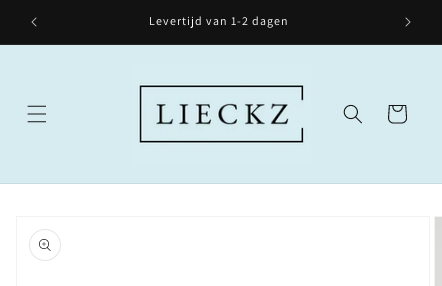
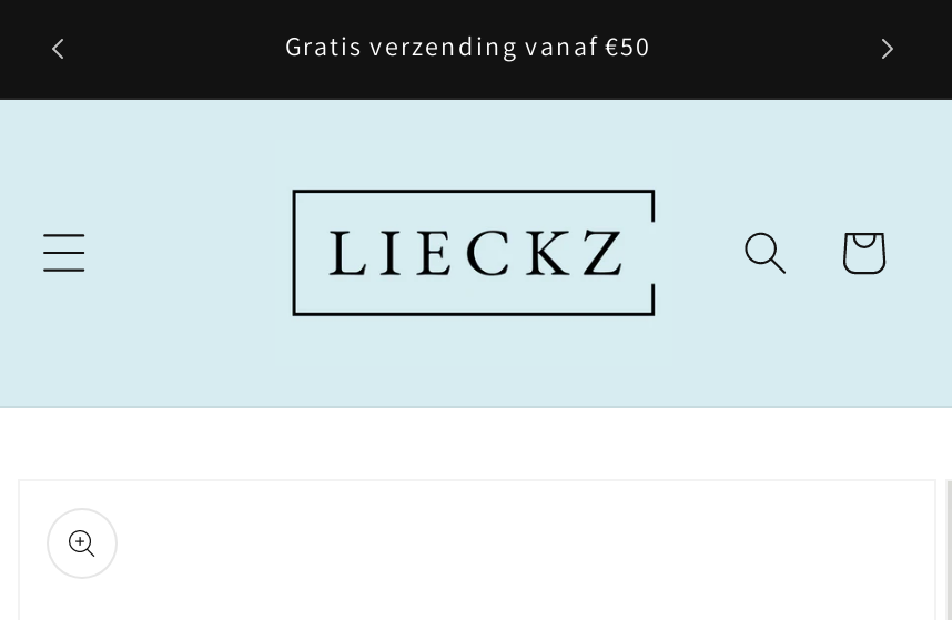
[149,13,289,28] Levertijd van 1-2 dagen -> [285,29,651,62] Gratis verzending vanaf €50

